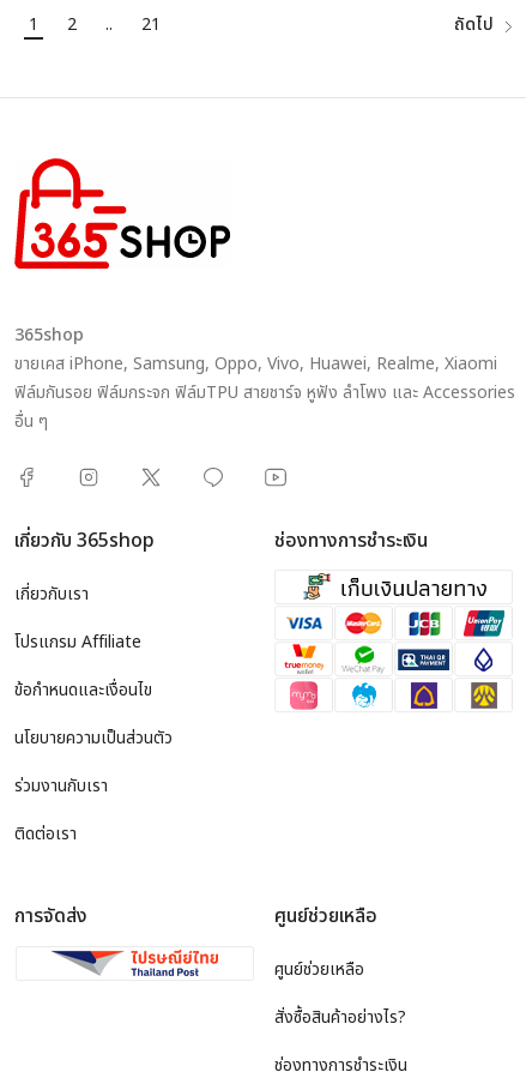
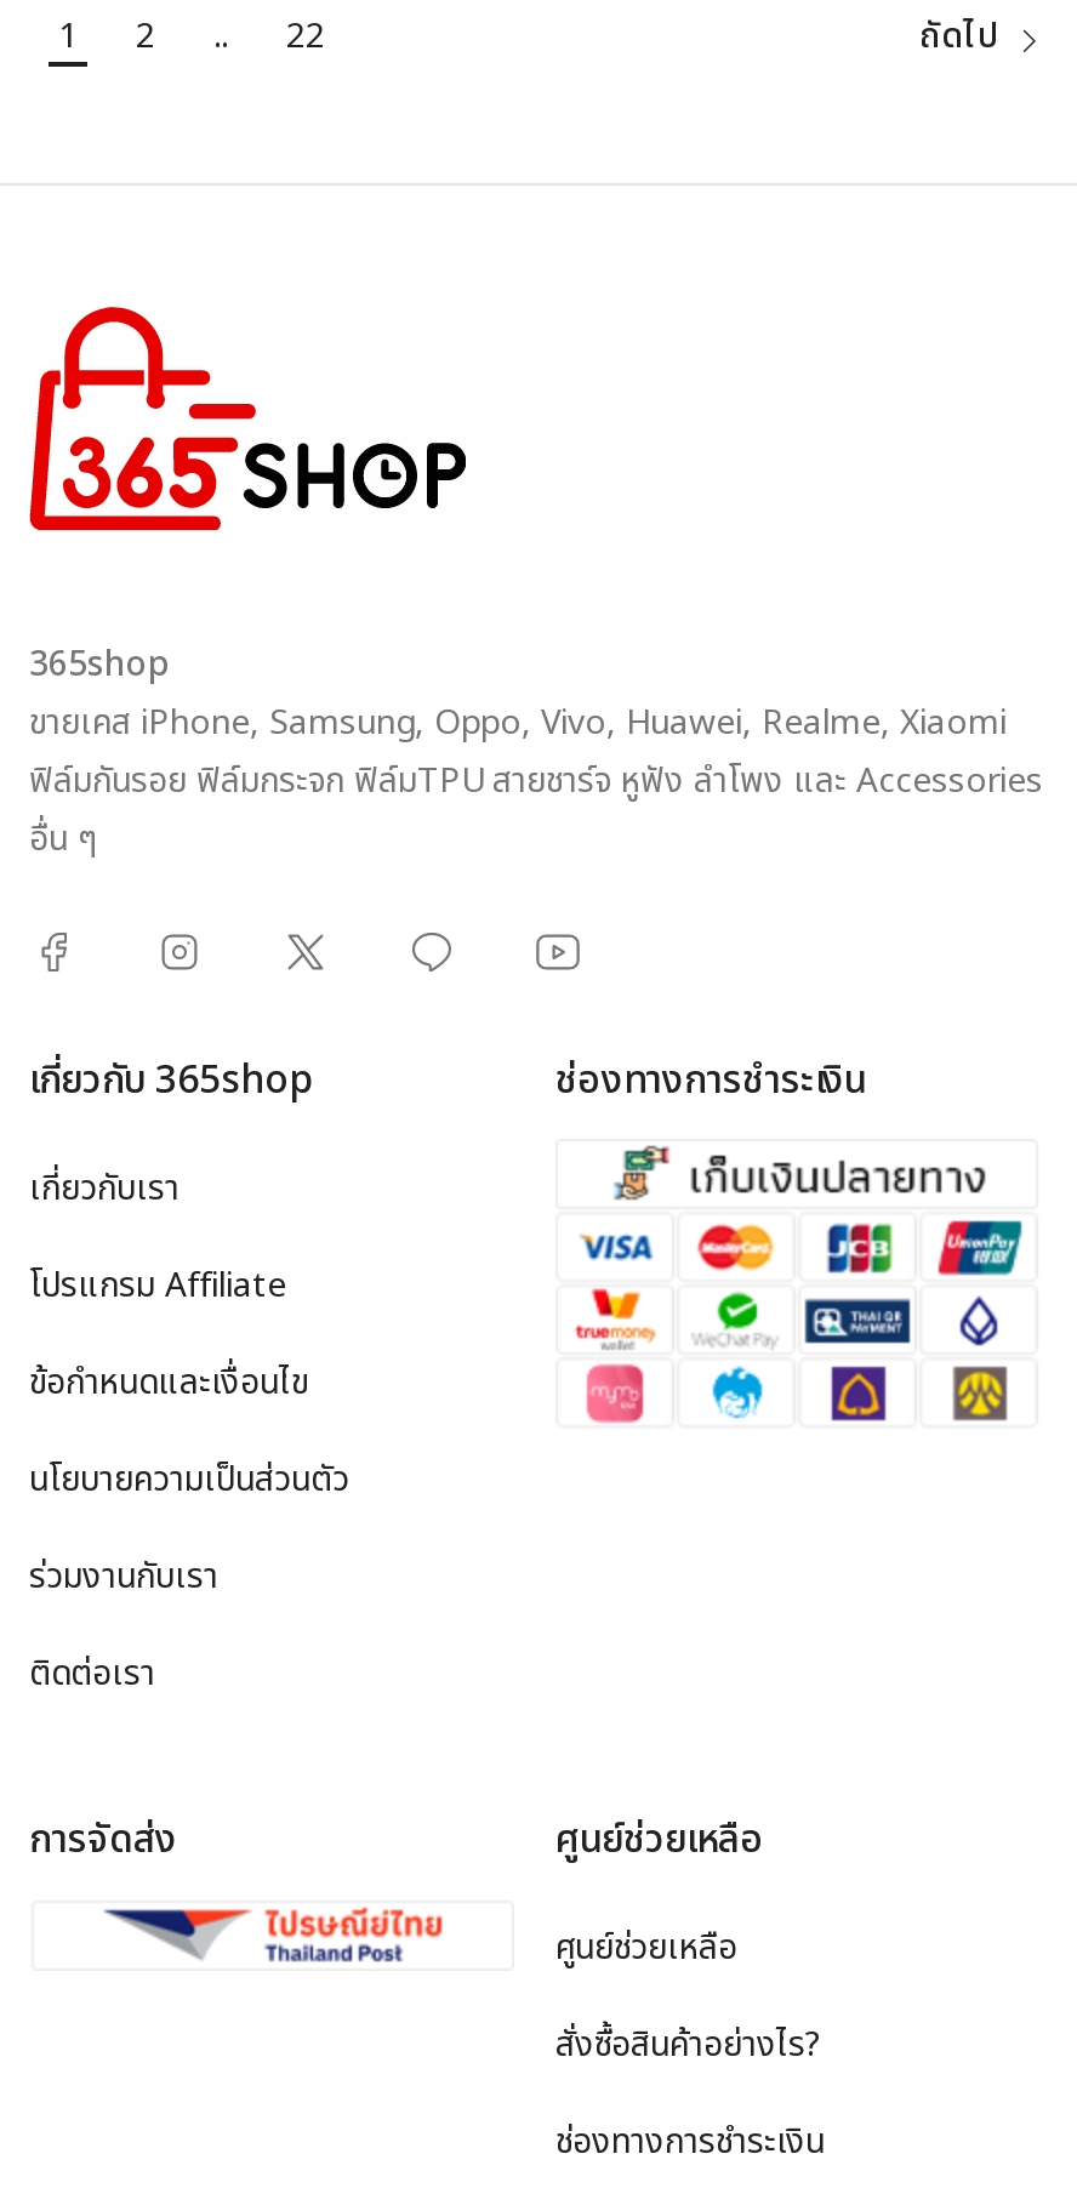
[141,12,161,37] 21 -> [286,11,325,62] 22

